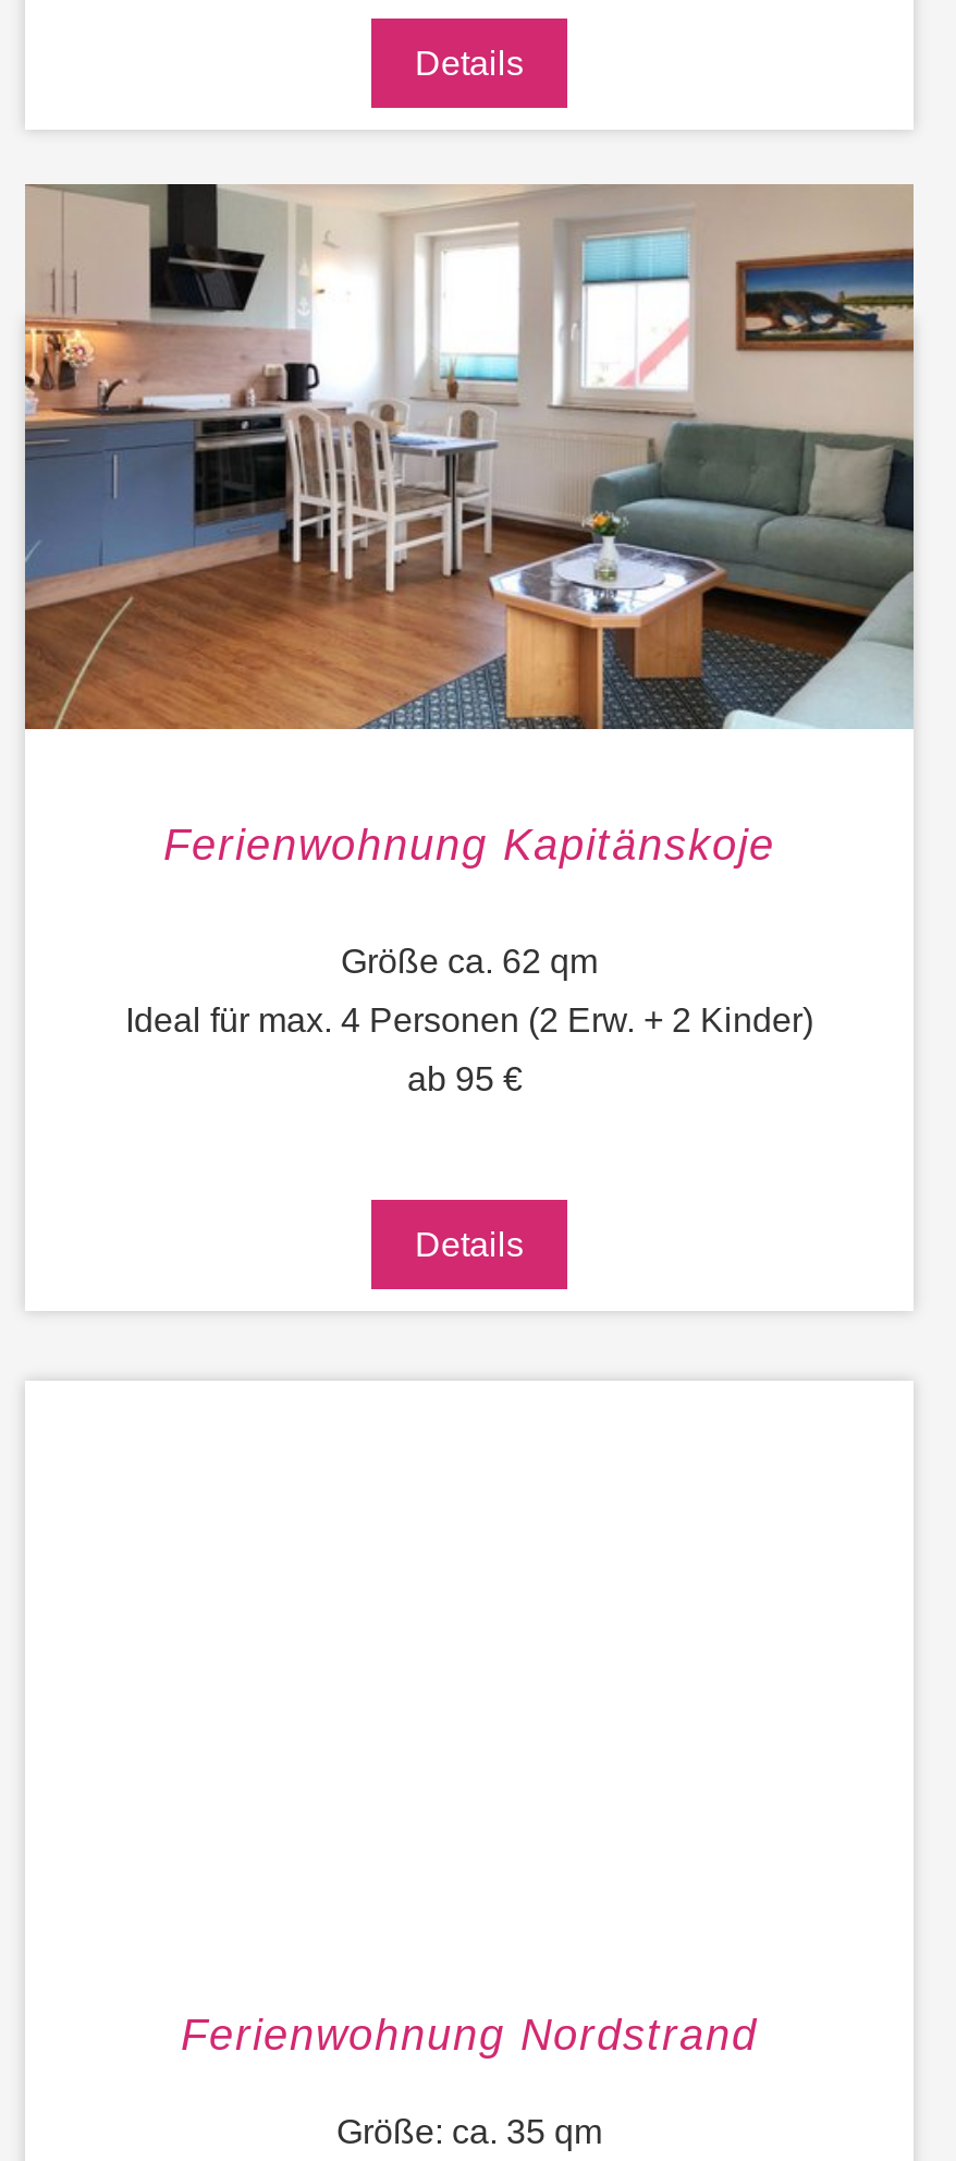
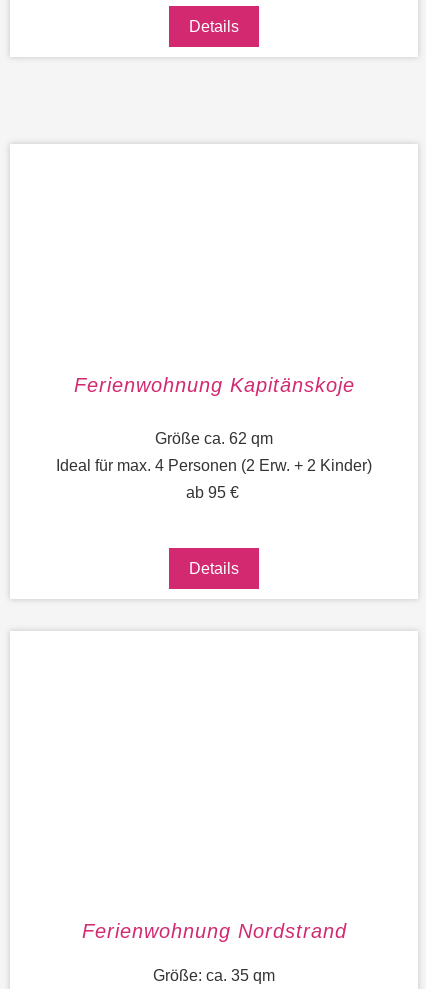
[23,182,916,731] [image] -> none

